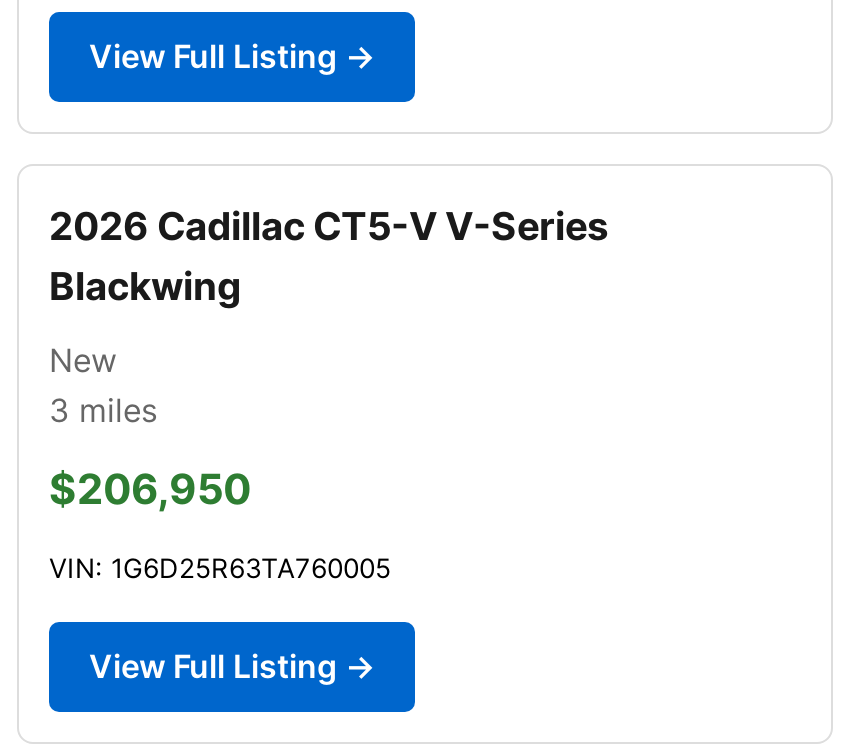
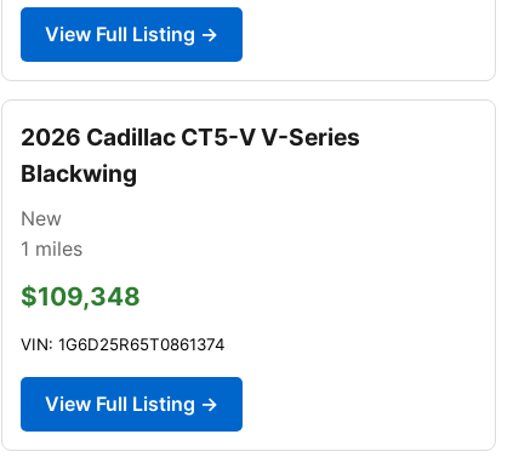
[49,390,157,430] 3 miles -> [21,236,82,261] 1 miles
[49,464,251,514] $206,950 -> [21,281,141,311] $109,348
[49,552,391,584] VIN: 1G6D25R63TA760005 -> [21,334,226,354] VIN: 1G6D25R65T0861374

